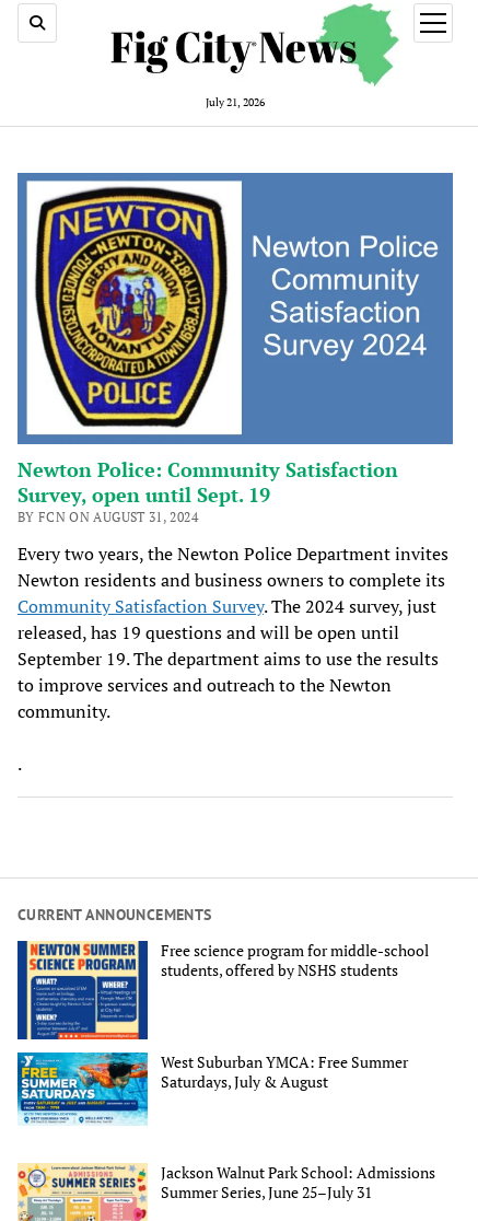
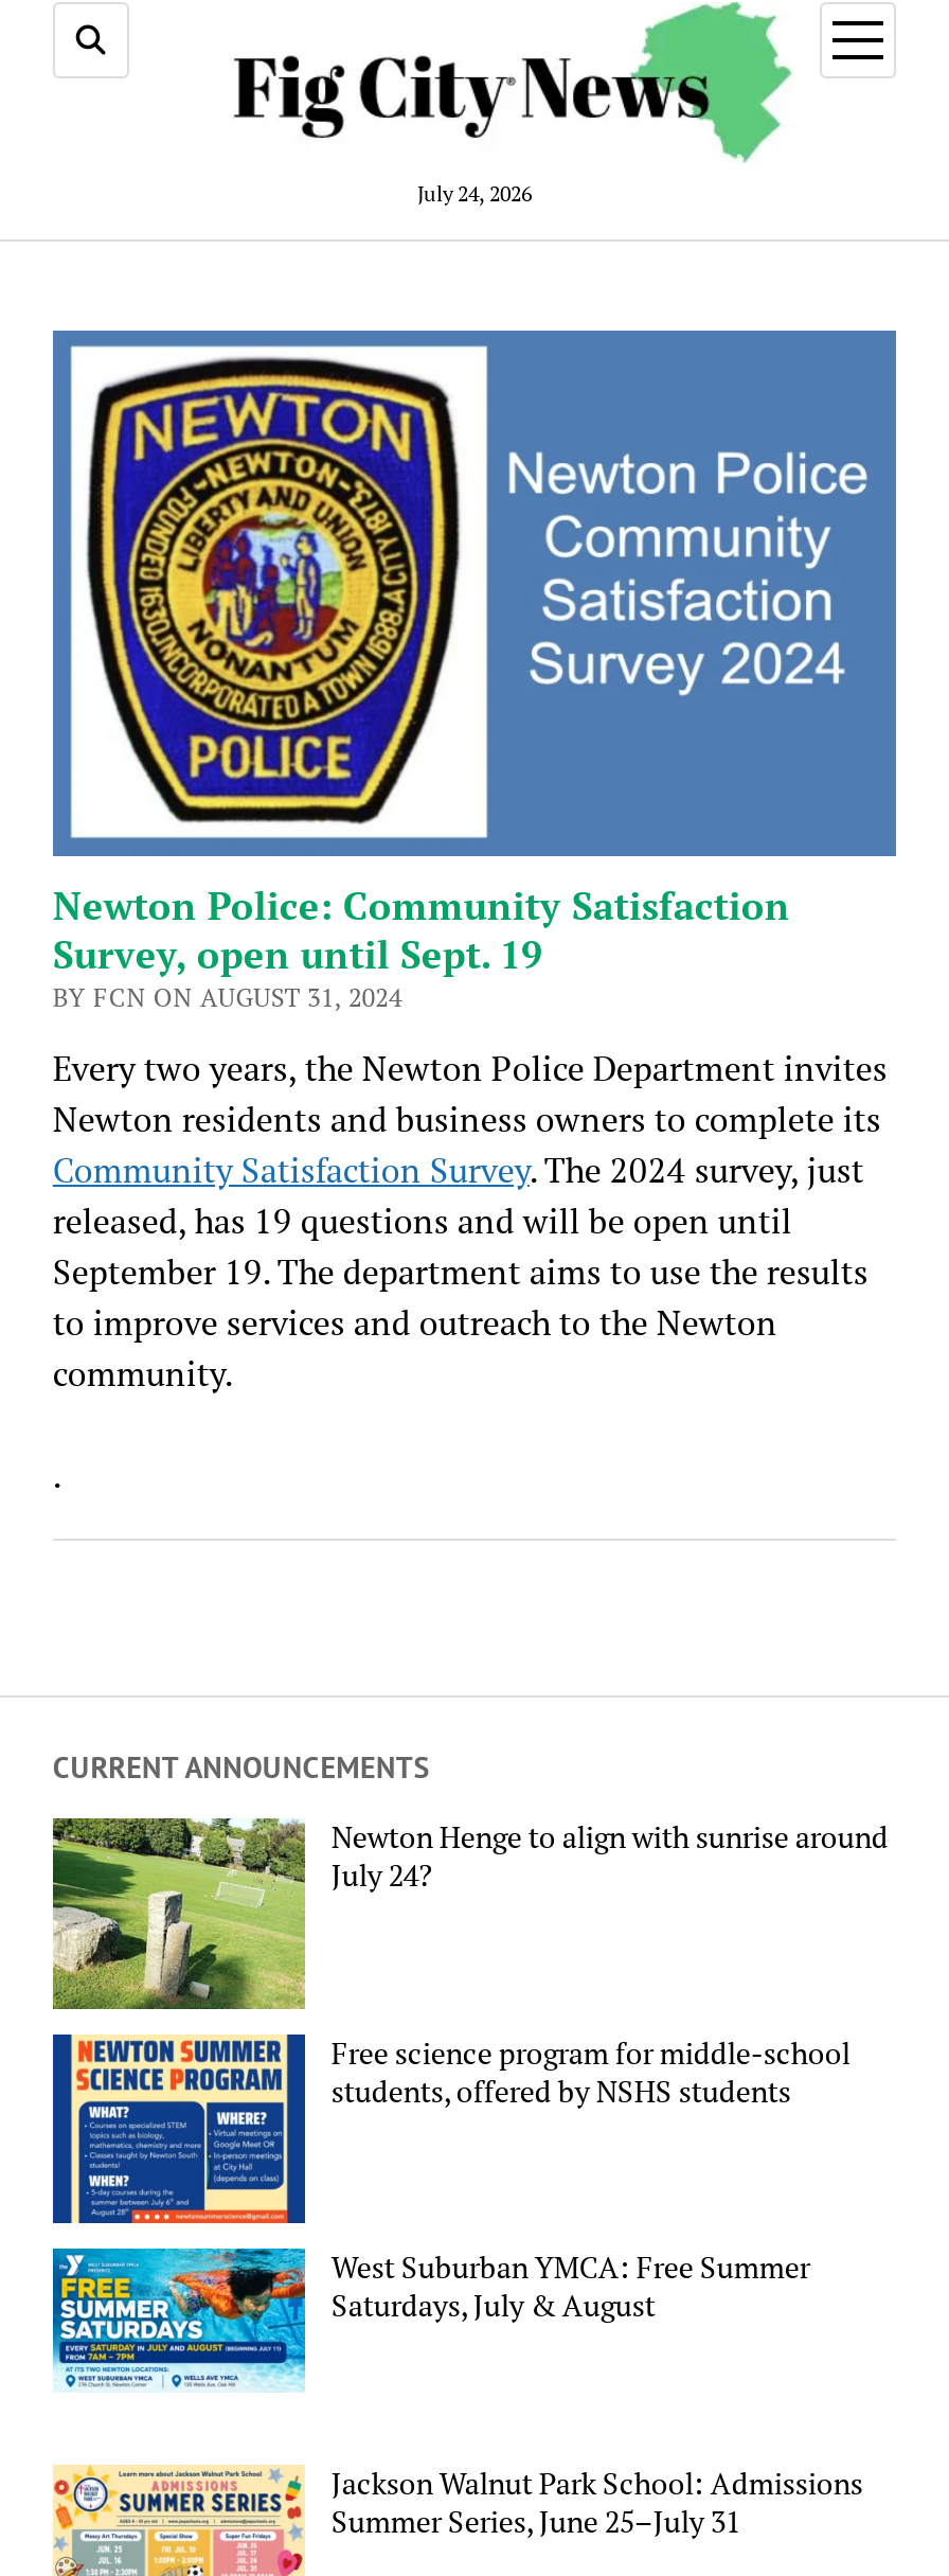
[206,95,265,109] July 21, 2026 -> [417,179,532,207] July 24, 2026
none -> [51,1816,888,2011] [image] | Newton Henge to align with sunrise around | July 24?

